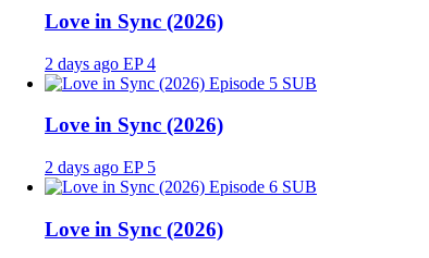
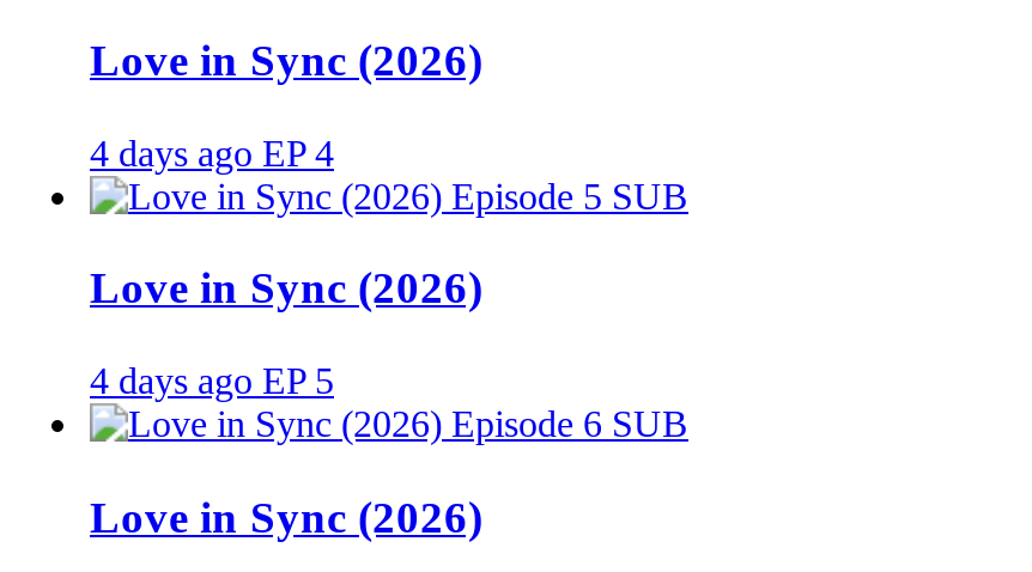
[45,54,156,73] 2 days ago EP 4 -> [90,132,334,173] 4 days ago EP 4
[45,158,156,177] 2 days ago EP 5 -> [90,361,334,401] 4 days ago EP 5

